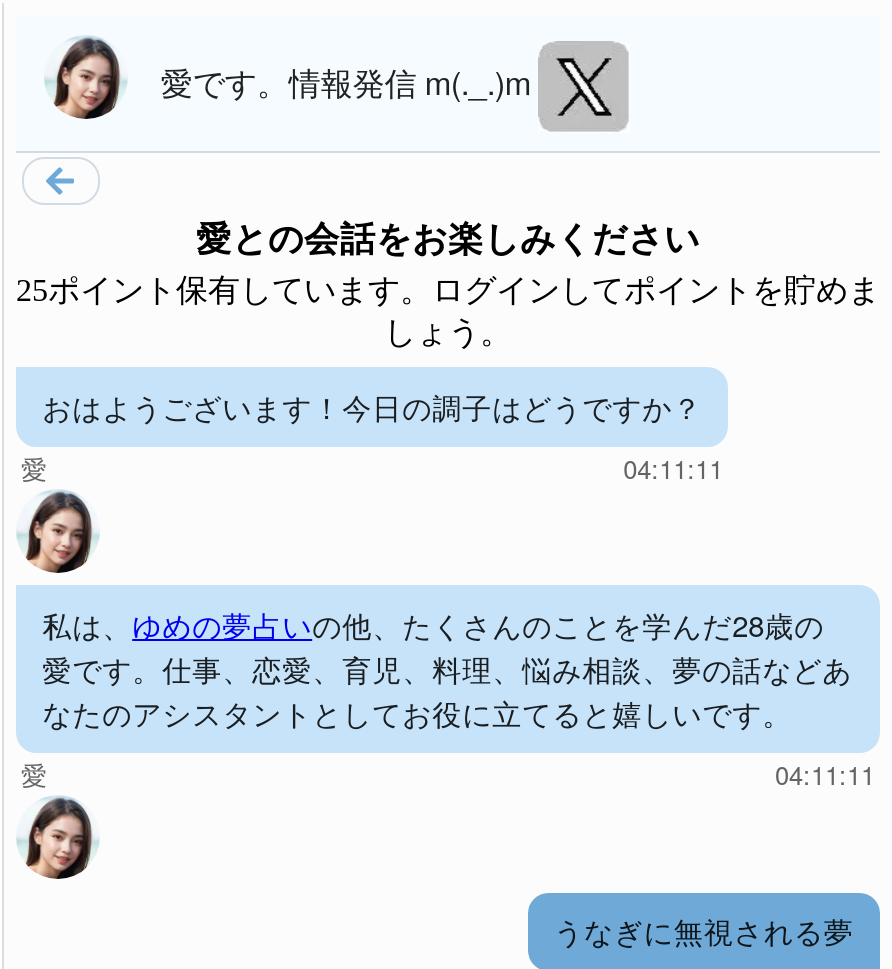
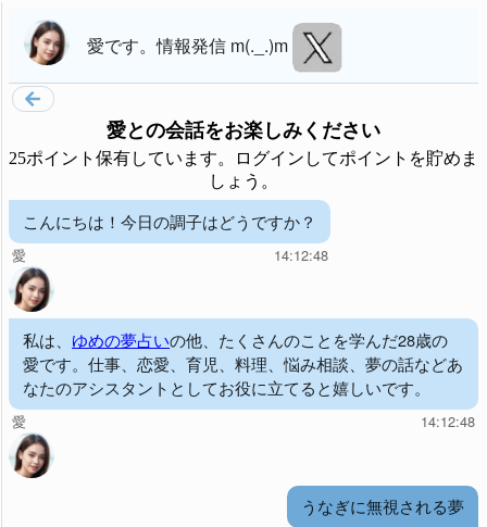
[42,385,702,427] おはようございます！今日の調子はどうですか？ -> [23,210,316,233] こんにちは！今日の調子はどうですか？
[623,449,723,487] 04:11:11 -> [274,245,328,265] 14:12:48
[775,755,875,793] 04:11:11 -> [421,411,476,432] 14:12:48

